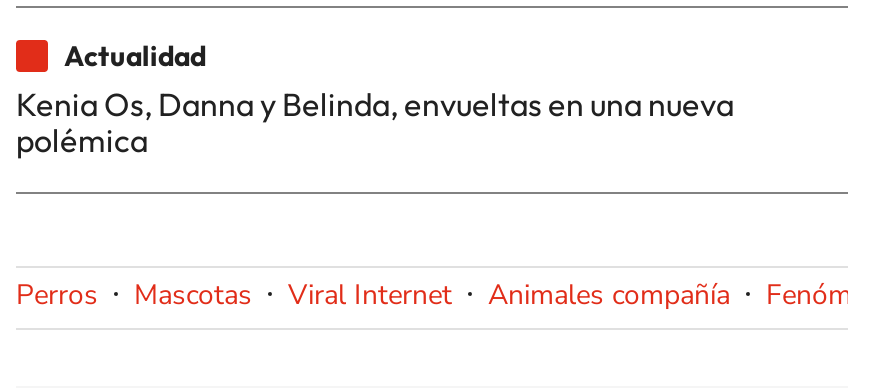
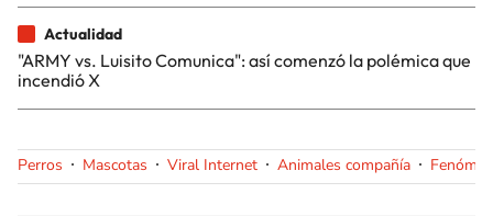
[16,84,734,160] Kenia Os, Danna y Belinda, envueltas en una nueva | polémica -> [18,49,471,91] "ARMY vs. Luisito Comunica": así comenzó la polémica que | incendió X

